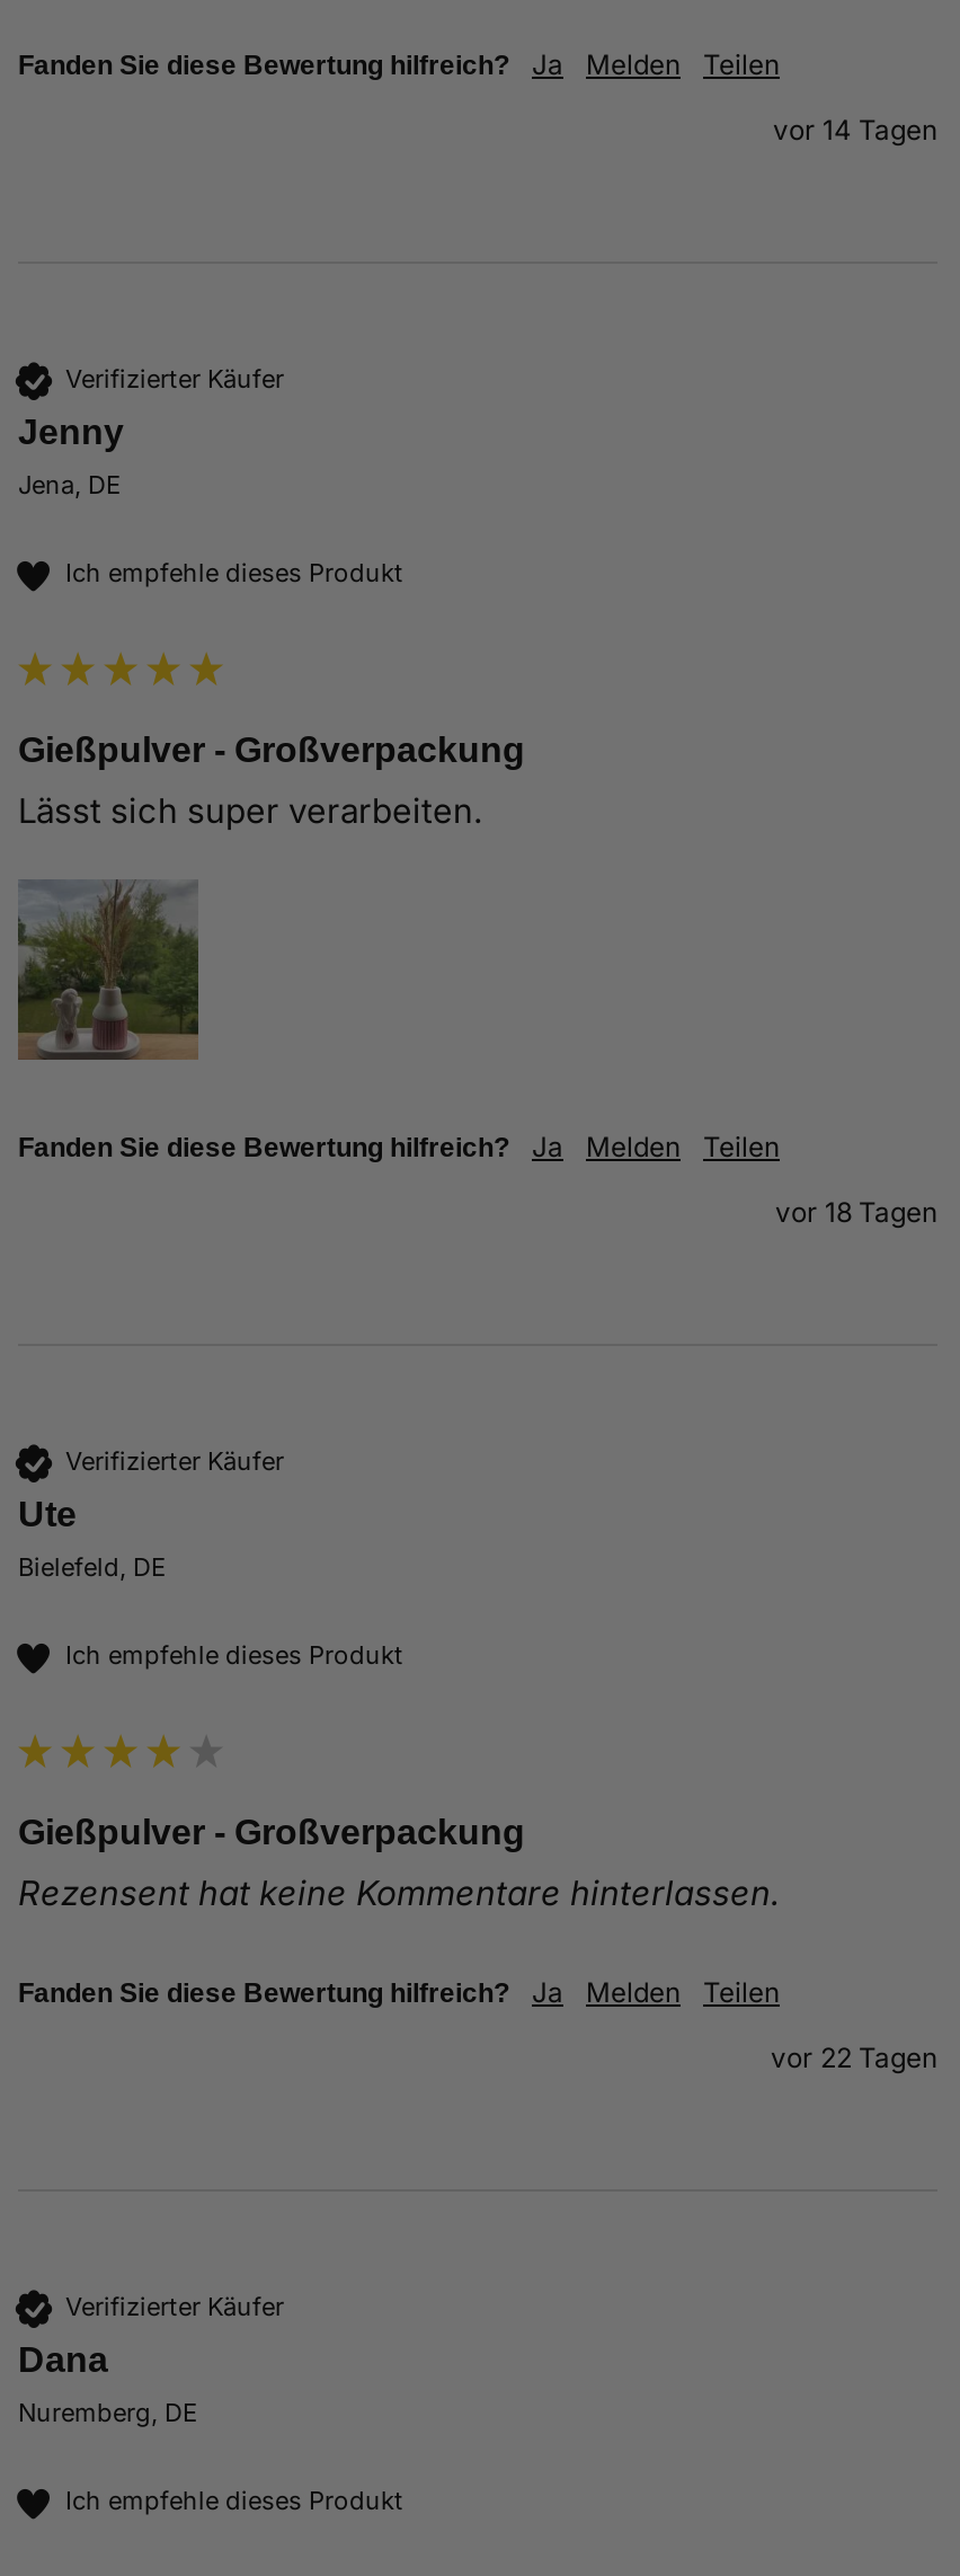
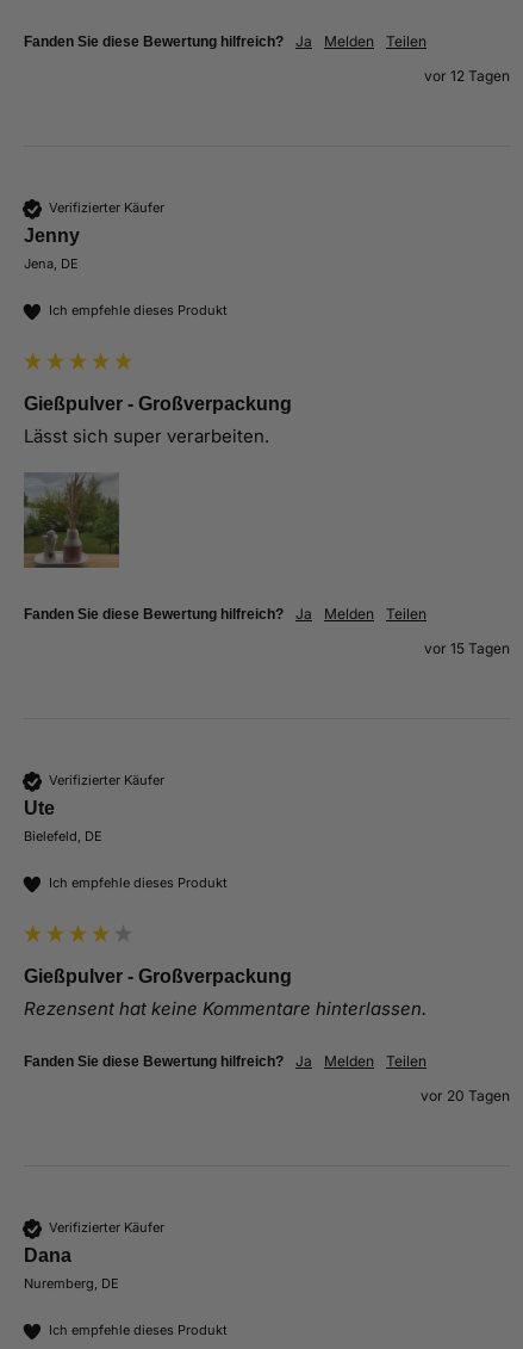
[773,113,937,146] vor 14 Tagen -> [424,67,510,85] vor 12 Tagen
[775,1195,937,1229] vor 18 Tagen -> [424,639,510,657] vor 15 Tagen
[771,2040,937,2074] vor 22 Tagen -> [421,1086,510,1104] vor 20 Tagen

